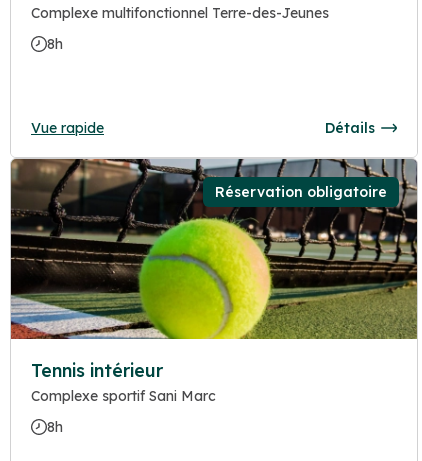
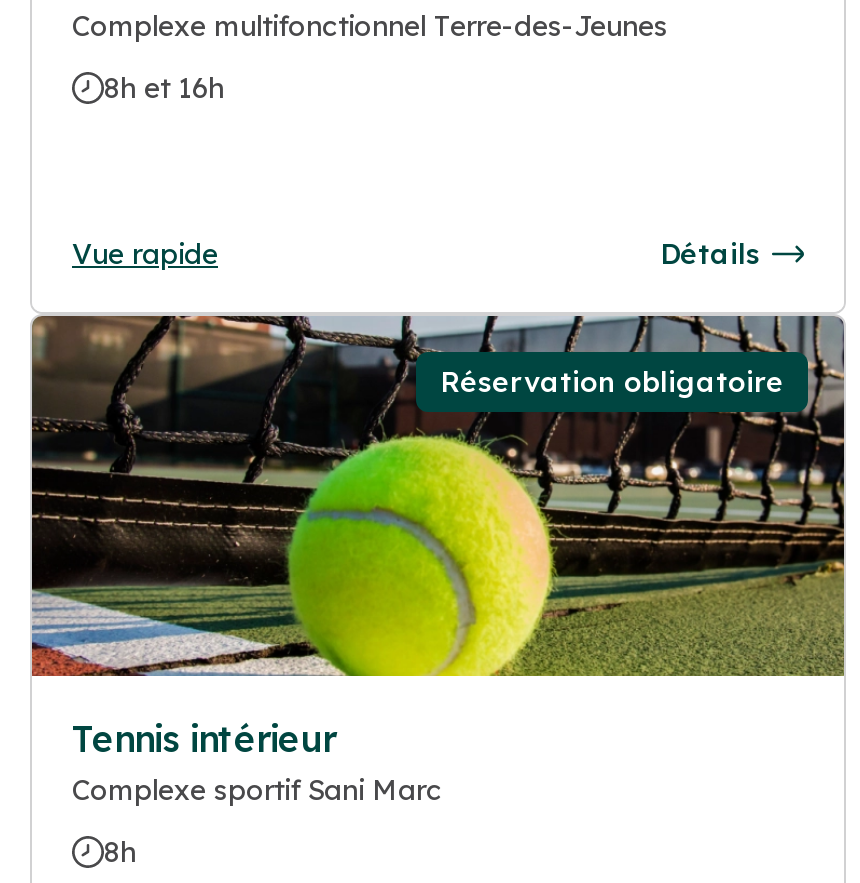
[47,35,63,53] 8h -> [104,70,224,106] 8h et 16h

